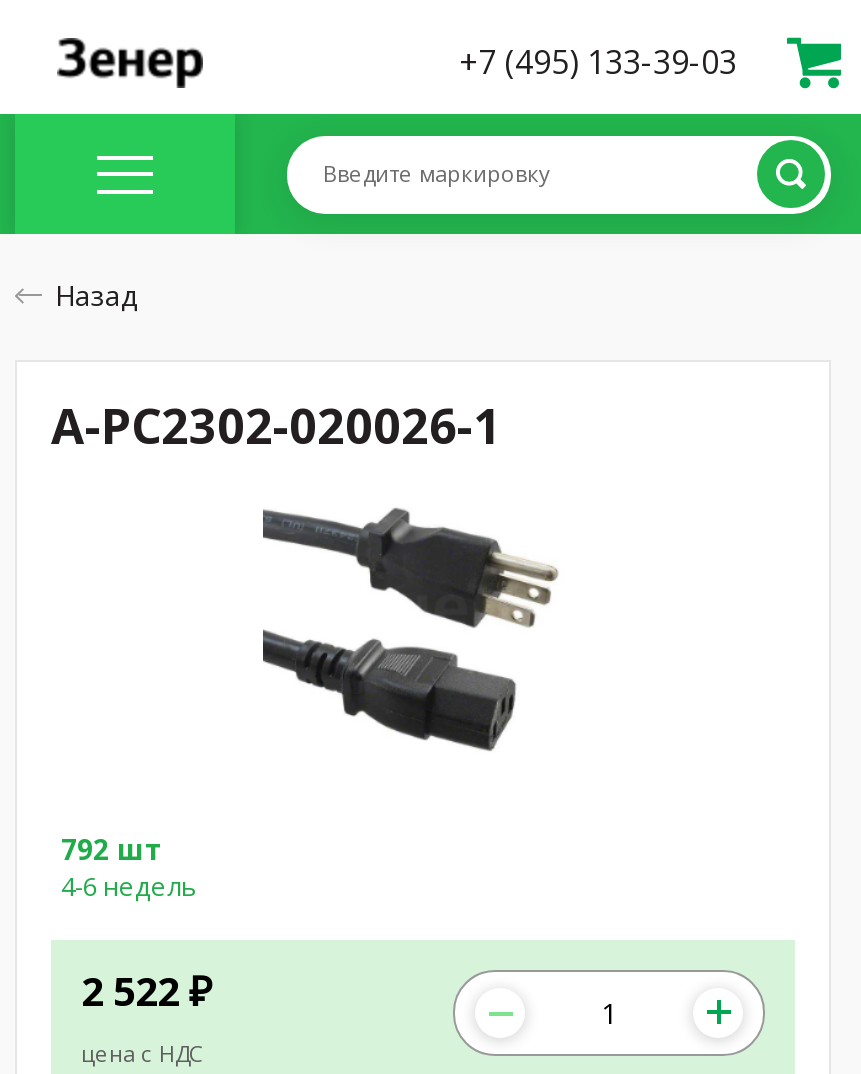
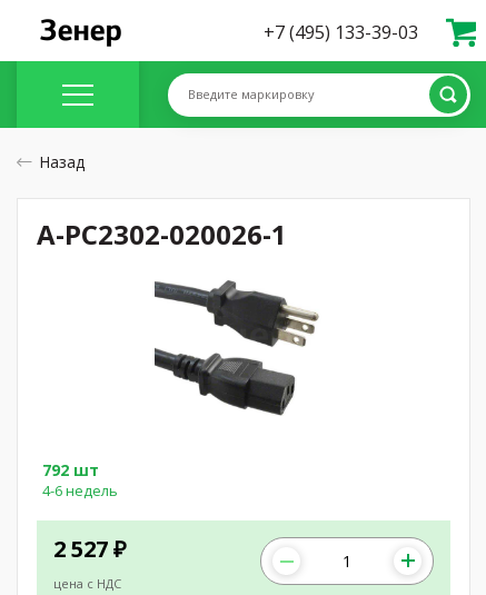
[81,964,213,1018] 2 522 ₽ -> [53,534,127,564] 2 527 ₽

